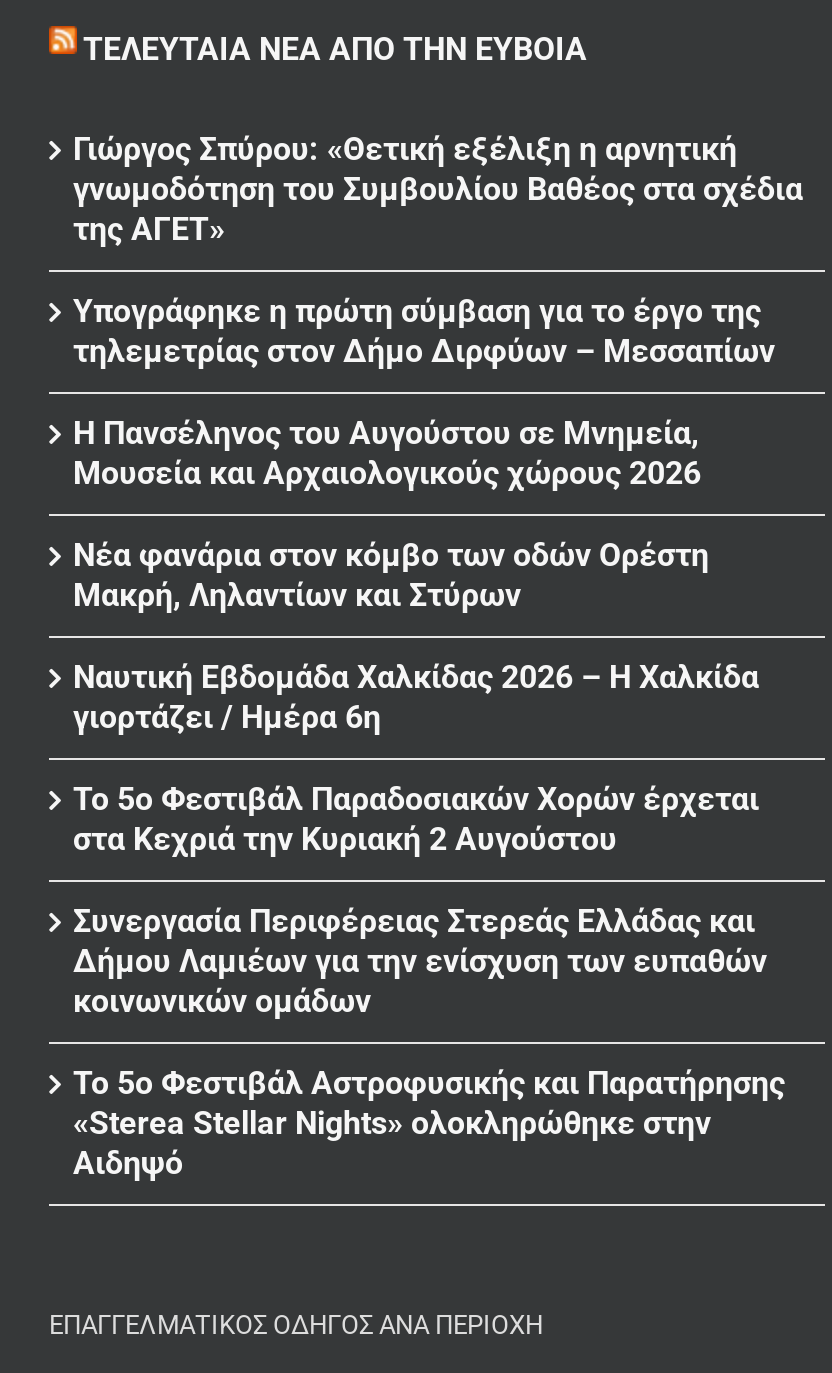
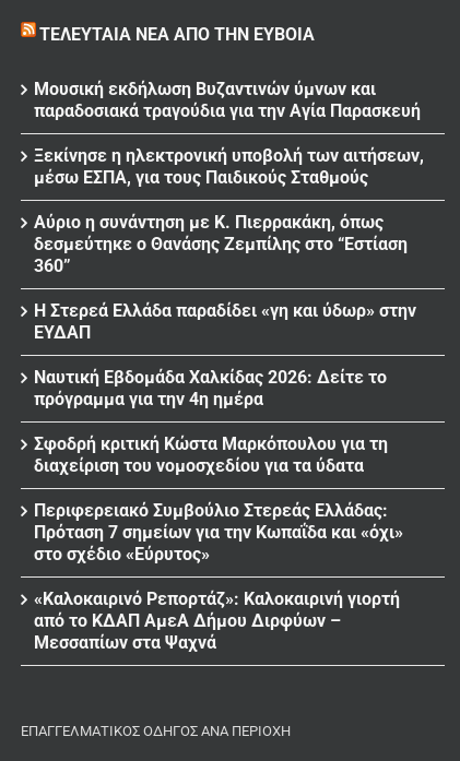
[73,130,803,248] Γιώργος Σπύρου: «Θετική εξέλιξη η αρνητική | γνωμοδότηση του Συμβουλίου Βαθέος στα σχέδια | της ΑΓΕΤ» -> [34,78,421,121] Μουσική εκδήλωση Βυζαντινών ύμνων και | παραδοσιακά τραγούδια για την Αγία Παρασκευή
[73,292,775,370] Υπογράφηκε η πρώτη σύμβαση για το έργο της | τηλεμετρίας στον Δήμο Διρφύων – Μεσσαπίων -> [34,145,424,188] Ξεκίνησε η ηλεκτρονική υποβολή των αιτήσεων, | μέσω ΕΣΠΑ, για τους Παιδικούς Σταθμούς
[73,414,701,492] Η Πανσέληνος του Αυγούστου σε Μνημεία, | Μουσεία και Αρχαιολογικούς χώρους 2026 -> [34,212,408,276] Αύριο η συνάντηση με Κ. Πιερρακάκη, όπως | δεσμεύτηκε ο Θανάσης Ζεμπίλης στο “Εστίαση | 360”
[73,536,709,614] Νέα φανάρια στον κόμβο των οδών Ορέστη | Μακρή, Ληλαντίων και Στύρων -> [34,300,416,343] Η Στερεά Ελλάδα παραδίδει «γη και ύδωρ» στην | ΕΥΔΑΠ
[73,658,759,736] Ναυτική Εβδομάδα Χαλκίδας 2026 – Η Χαλκίδα | γιορτάζει / Ημέρα 6η -> [34,367,387,409] Ναυτική Εβδομάδα Χαλκίδας 2026: Δείτε το | πρόγραμμα για την 4η ημέρα
[73,780,759,858] Το 5ο Φεστιβάλ Παραδοσιακών Χορών έρχεται | στα Κεχριά την Κυριακή 2 Αυγούστου -> [34,433,388,476] Σφοδρή κριτική Κώστα Μαρκόπουλου για τη | διαχείριση του νομοσχεδίου για τα ύδατα
[73,902,767,1020] Συνεργασία Περιφέρειας Στερεάς Ελλάδας και | Δήμου Λαμιέων για την ενίσχυση των ευπαθών | κοινωνικών ομάδων -> [34,500,403,564] Περιφερειακό Συμβούλιο Στερεάς Ελλάδας: | Πρόταση 7 σημείων για την Κωπαΐδα και «όχι» | στο σχέδιο «Εύρυτος»
[73,1064,785,1182] Το 5ο Φεστιβάλ Αστροφυσικής και Παρατήρησης | «Sterea Stellar Nights» ολοκληρώθηκε στην | Αιδηψό -> [34,588,400,653] «Καλοκαιρινό Ρεπορτάζ»: Καλοκαιρινή γιορτή | από το ΚΔΑΠ ΑμεΑ Δήμου Διρφύων – | Μεσσαπίων στα Ψαχνά

